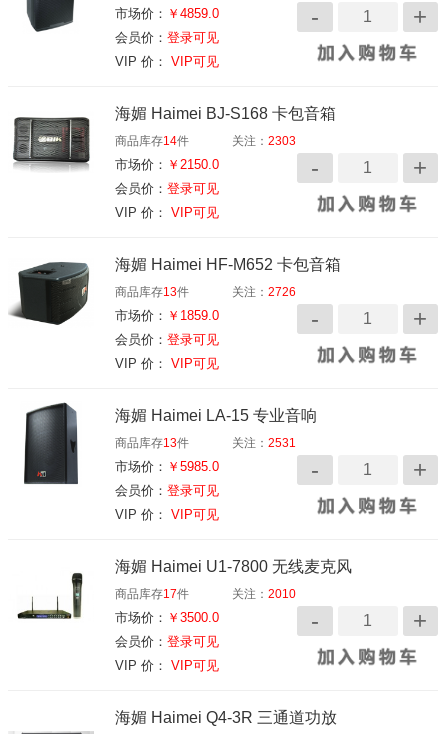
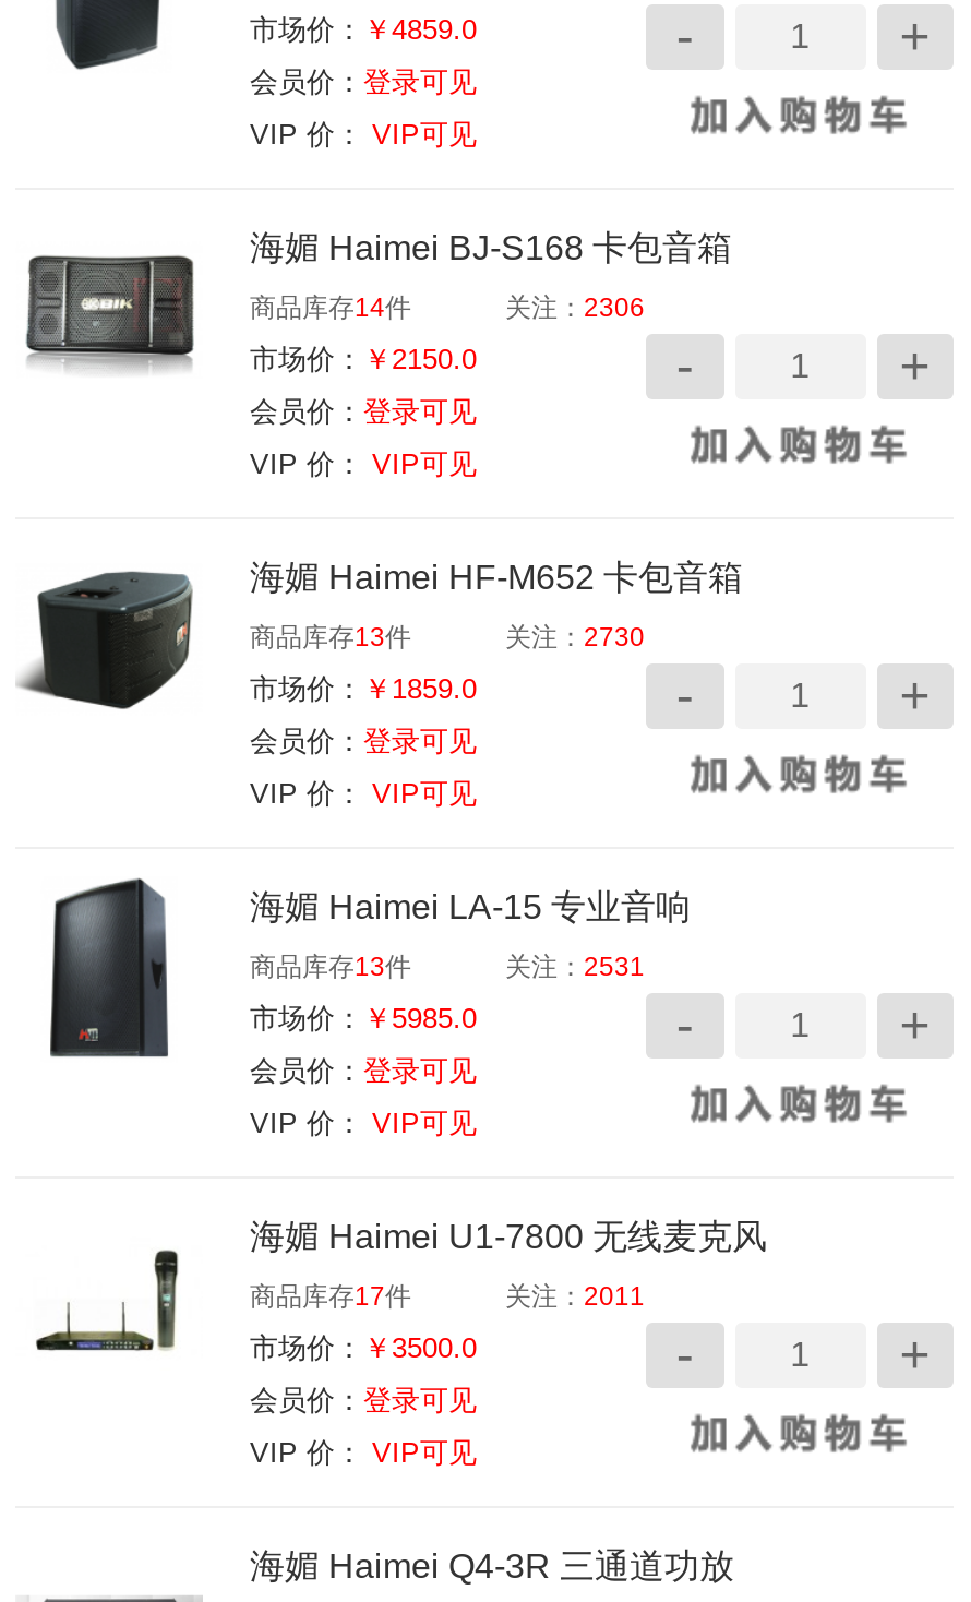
[232,134,296,148] 关注：2303 -> [505,293,645,323] 关注：2306
[232,285,296,299] 关注：2726 -> [505,622,645,653] 关注：2730
[232,587,296,601] 关注：2010 -> [505,1282,645,1312] 关注：2011

